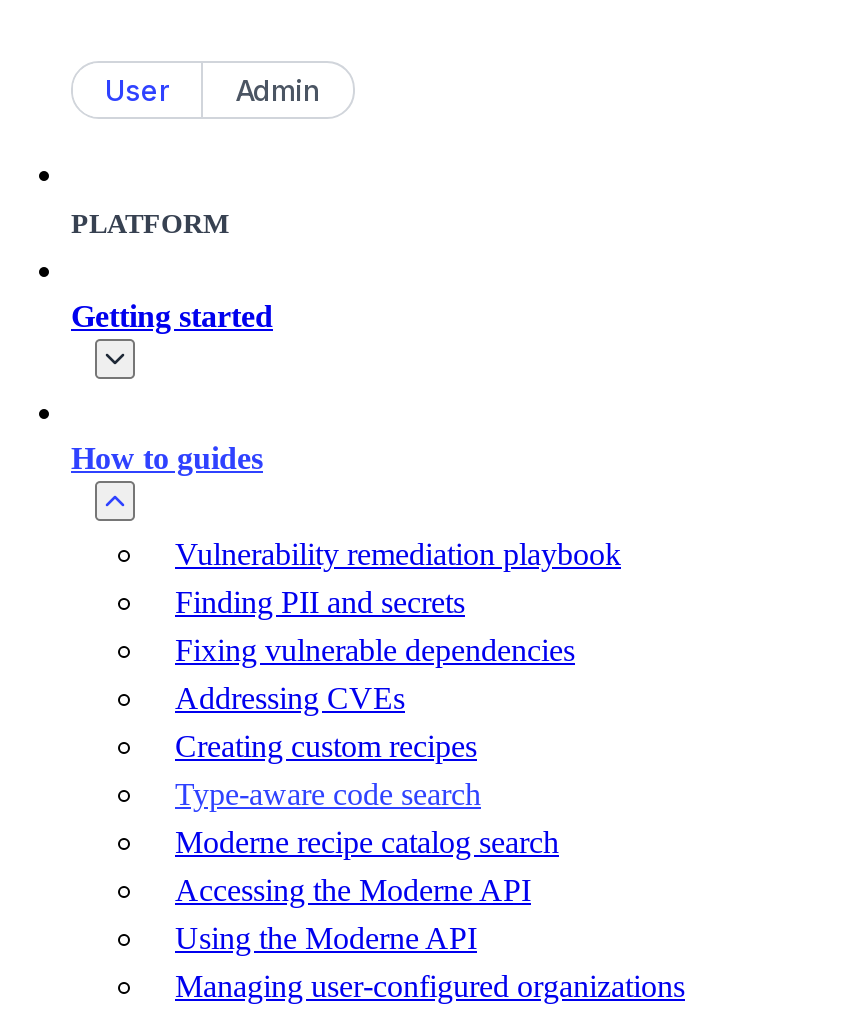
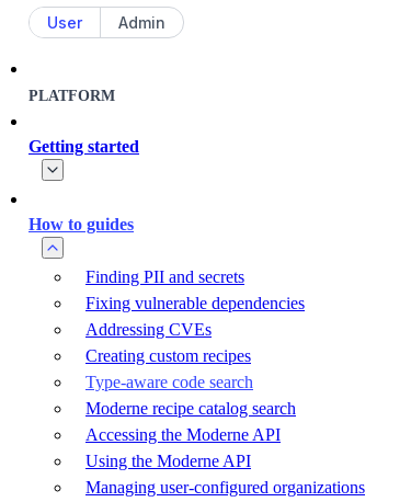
[175,537,621,571] Vulnerability remediation playbook -> none

